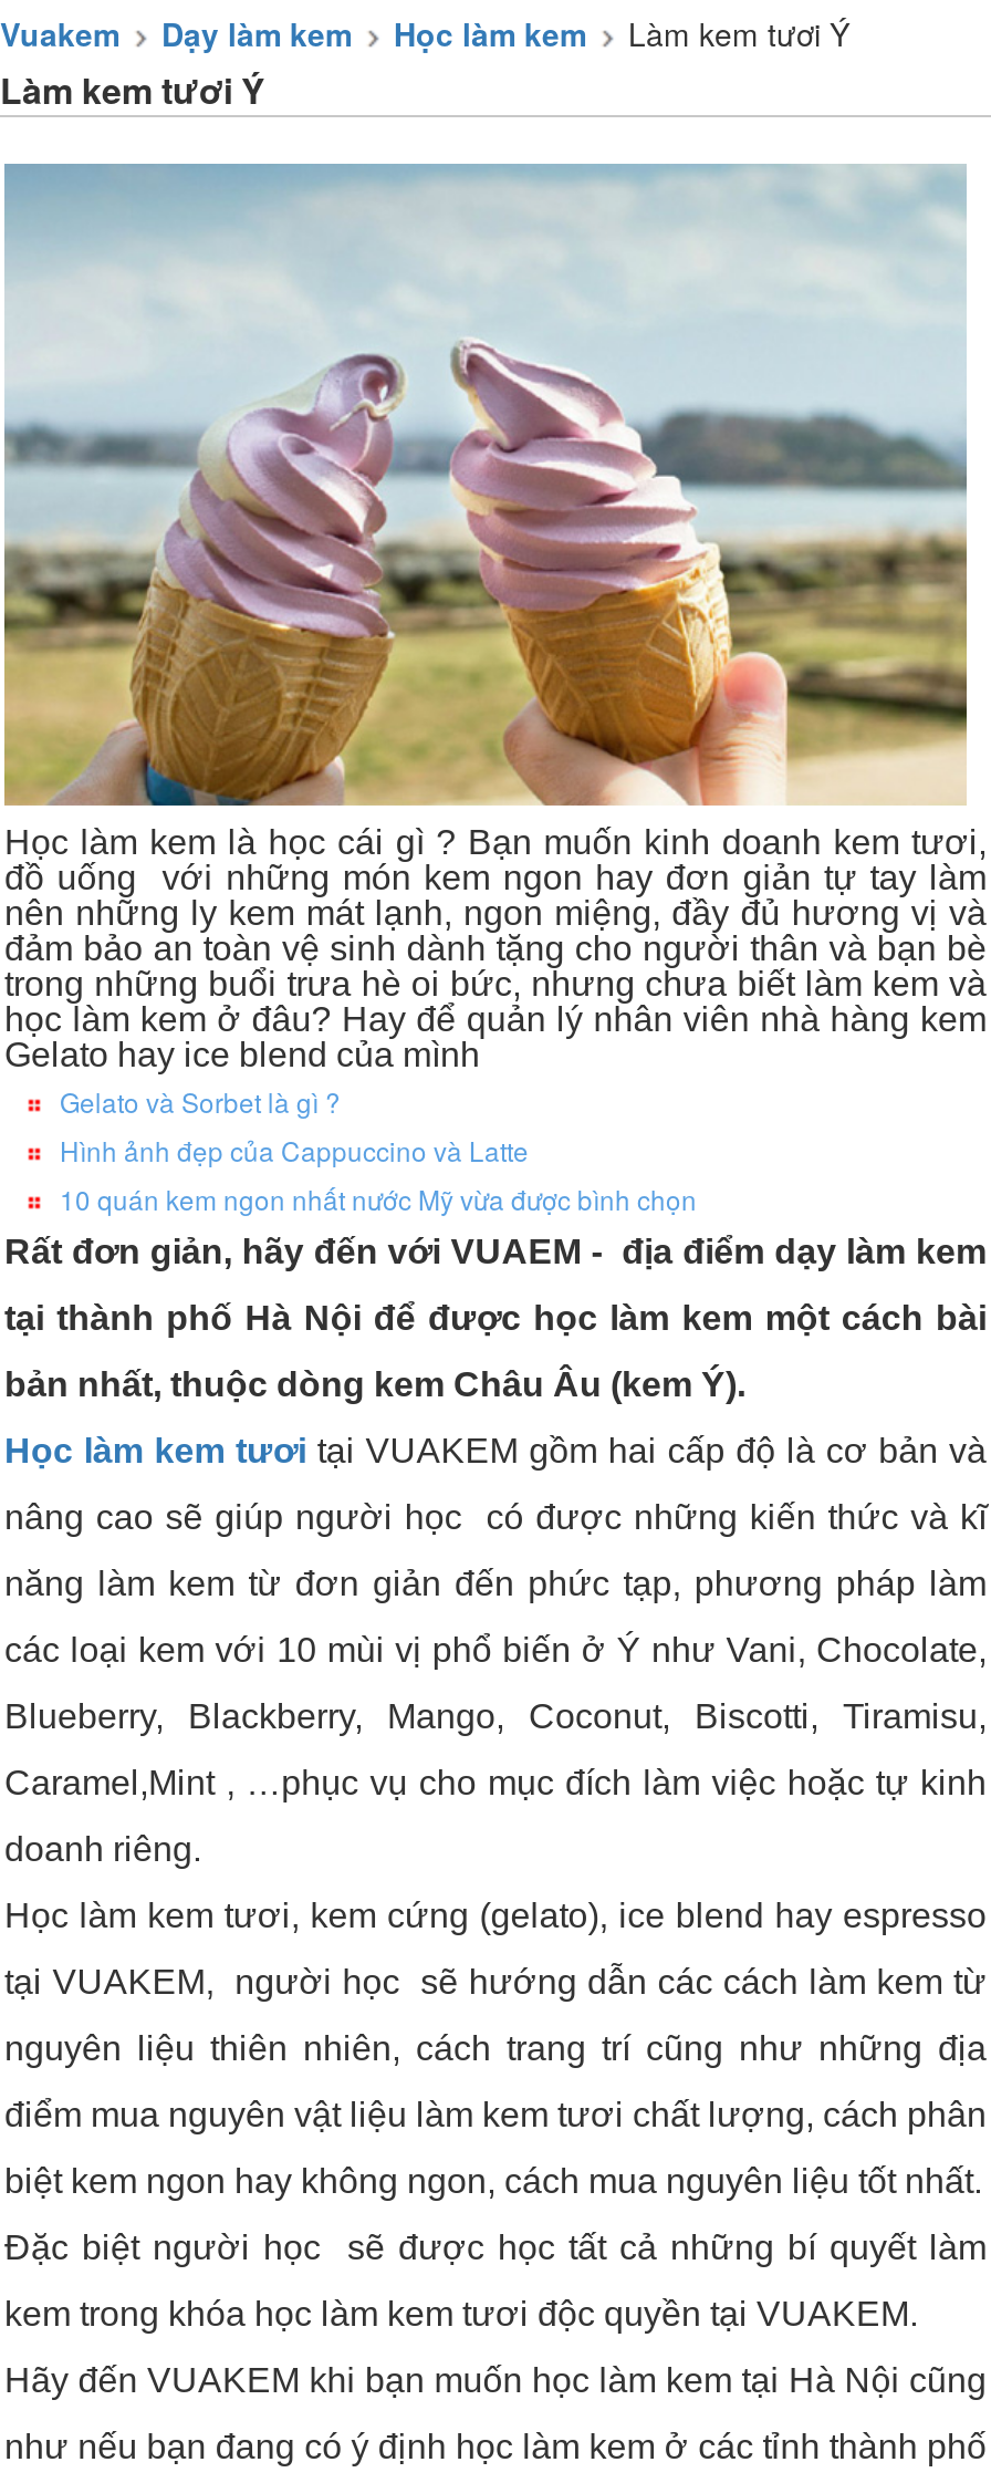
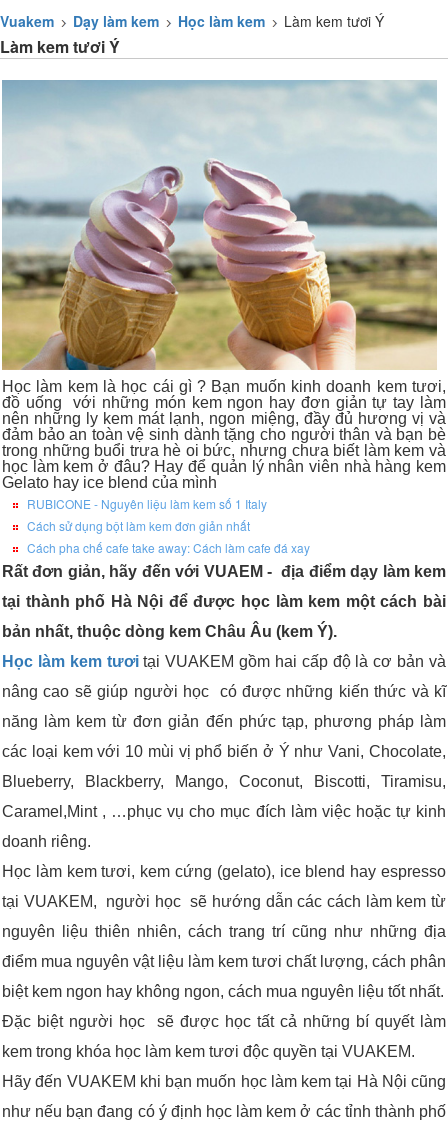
[60,1082,697,1217] Gelato và Sorbet là gì ? | Hình ảnh đẹp của Cappuccino và Latte | 10 quán kem ngon nhất nước Mỹ vừa được bình chọn -> [27,495,310,556] RUBICONE - Nguyên liệu làm kem số 1 Italy | Cách sử dụng bột làm kem đơn giản nhất | Cách pha chế cafe take away: Cách làm cafe đá xay

